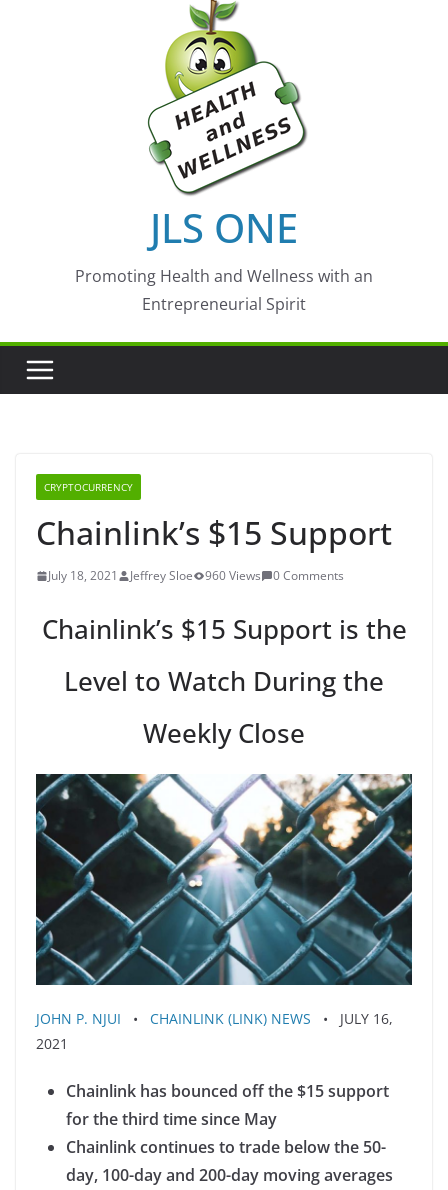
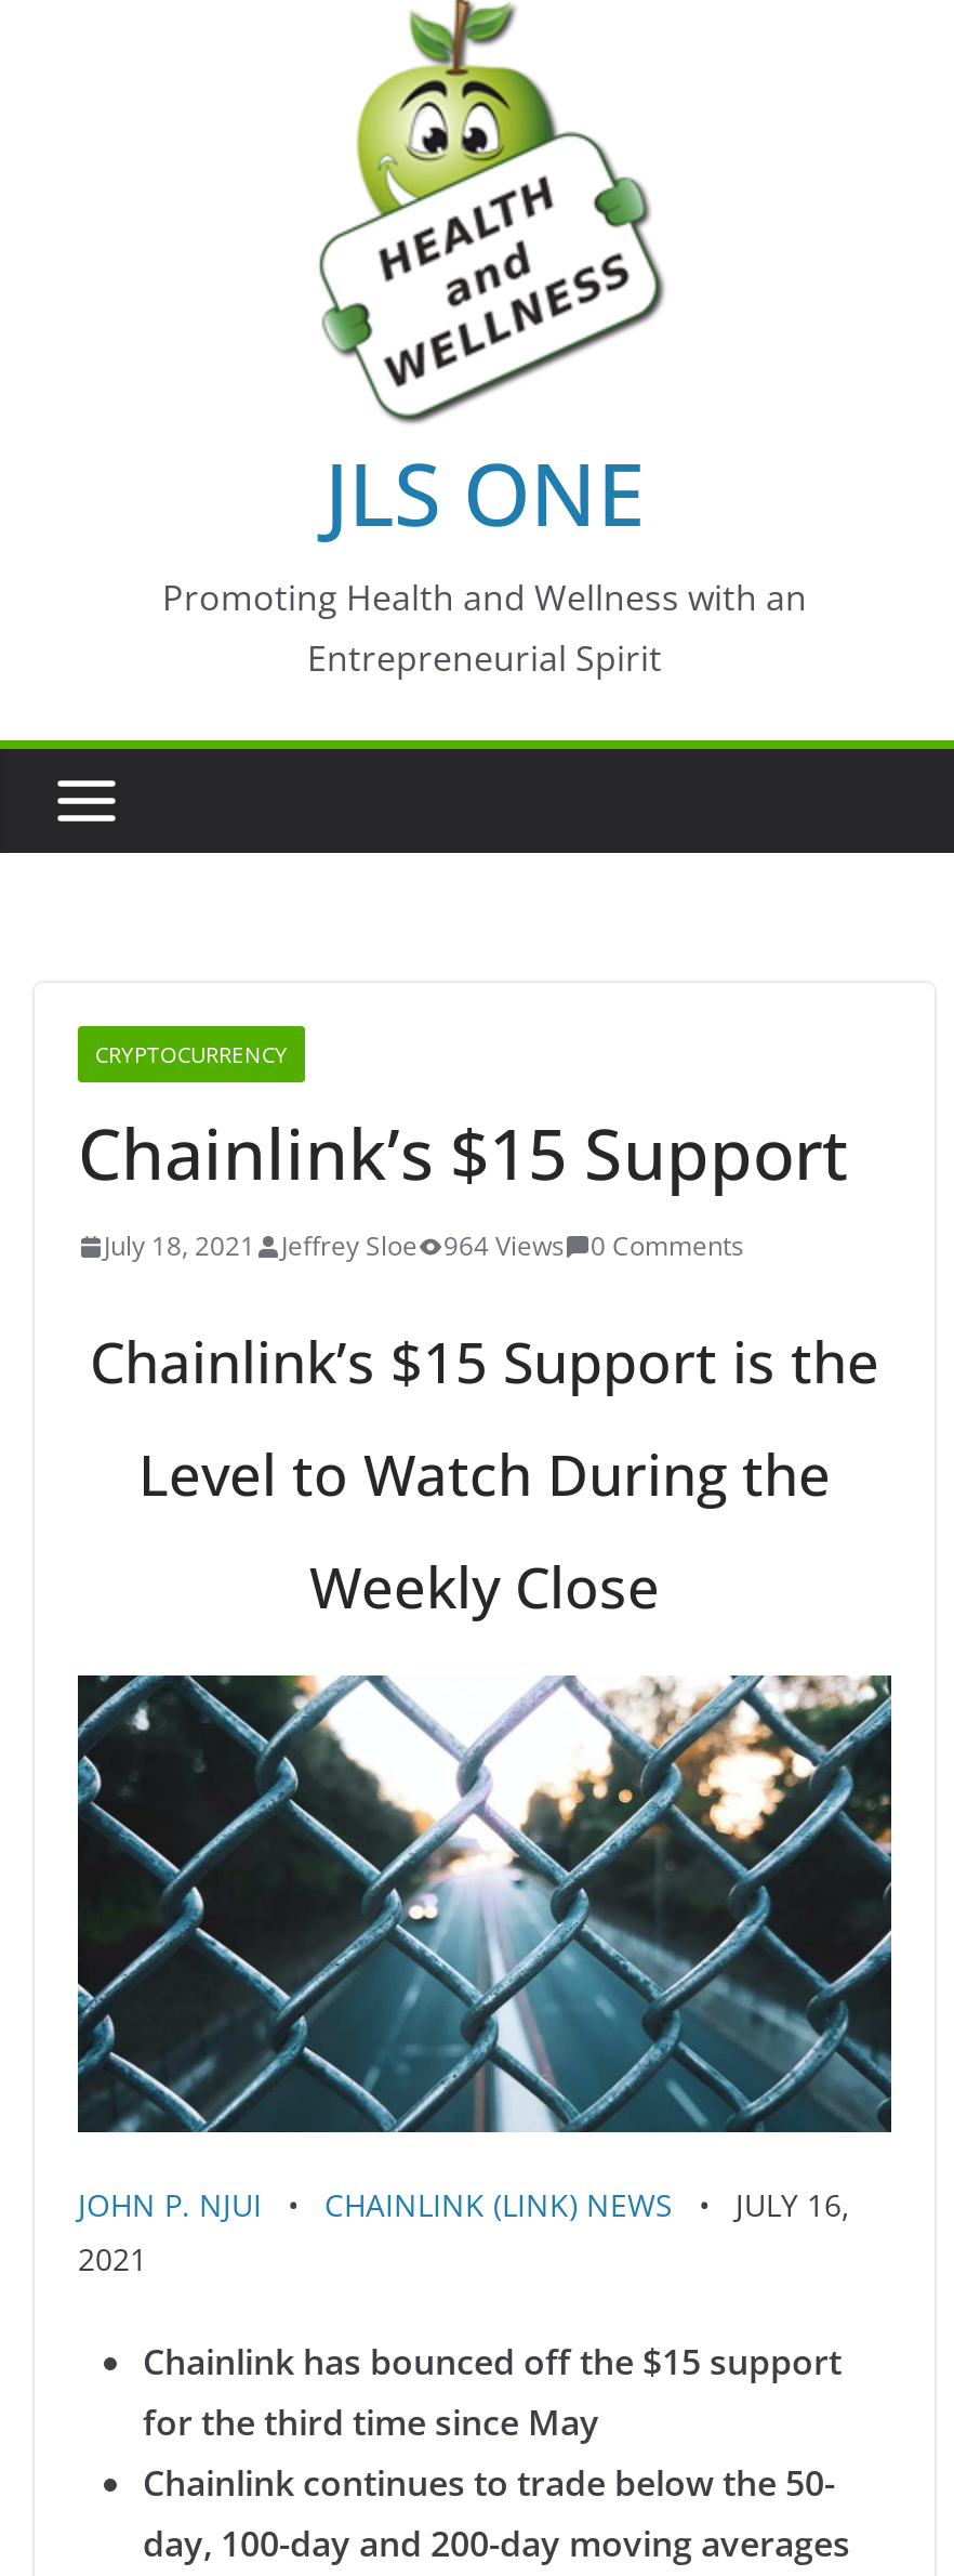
[48,567,344,584] July 18, 2021 Jeffrey Sloe 960 Views 0 Comments -> [104,1227,744,1264] July 18, 2021 Jeffrey Sloe 964 Views 0 Comments

